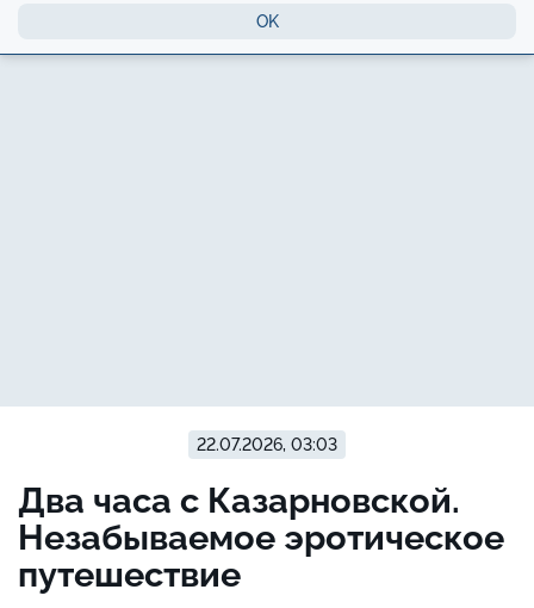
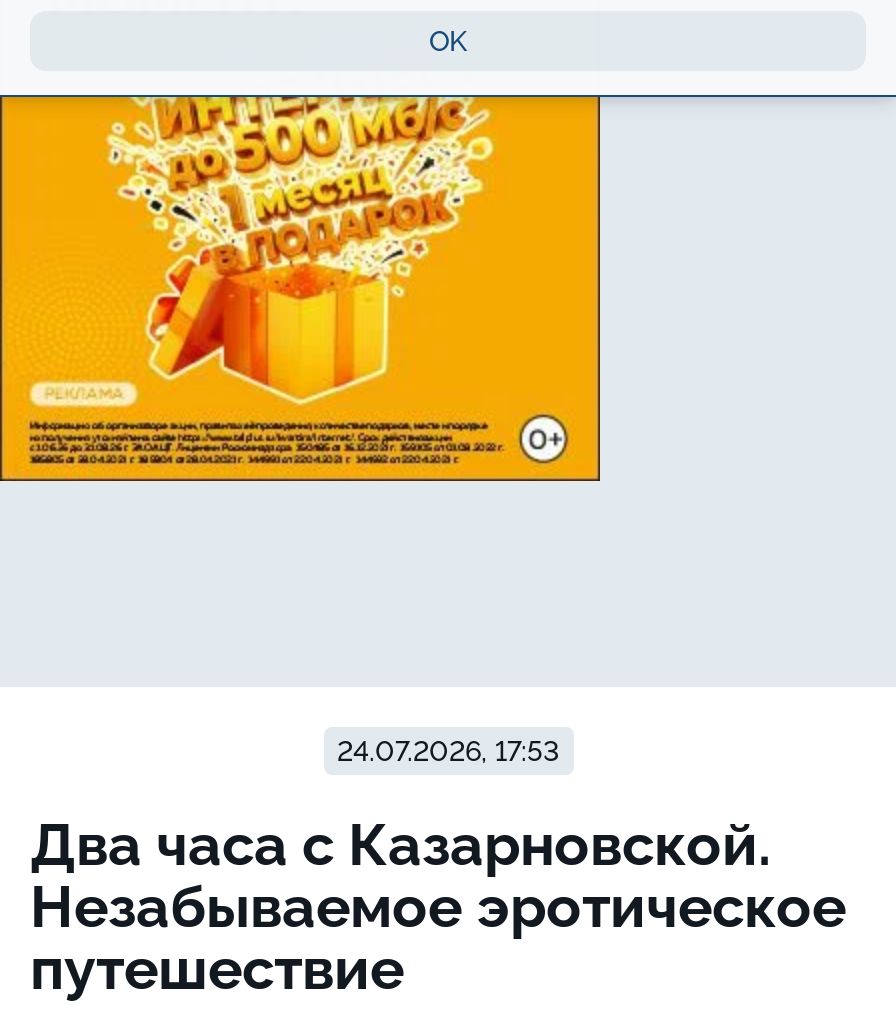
none -> [6,95,602,483] [image]
[197,435,337,454] 22.07.2026, 03:03 -> [337,735,559,767] 24.07.2026, 17:53

